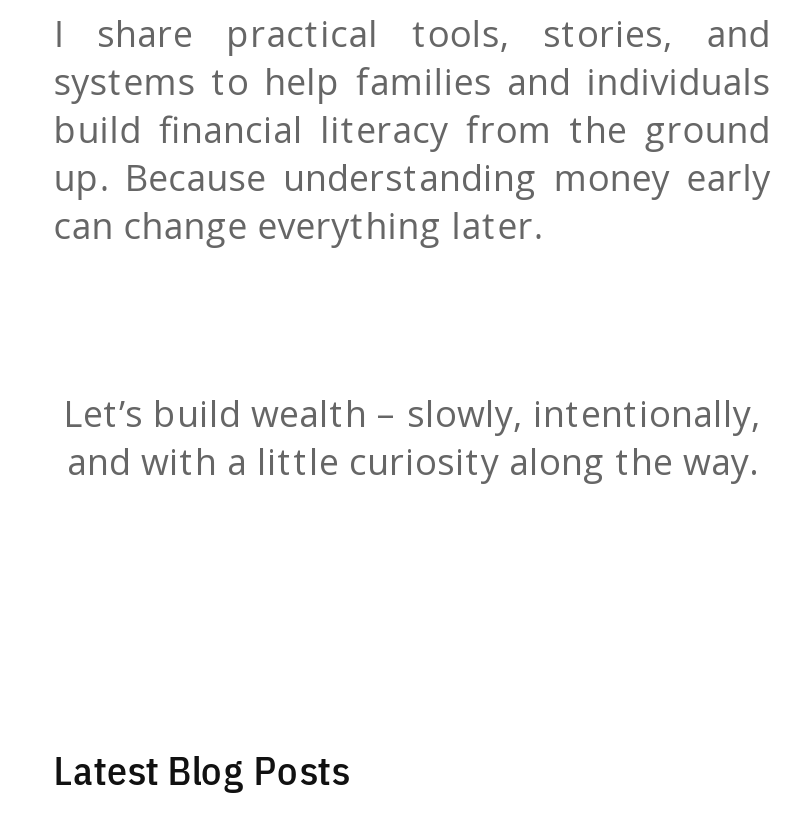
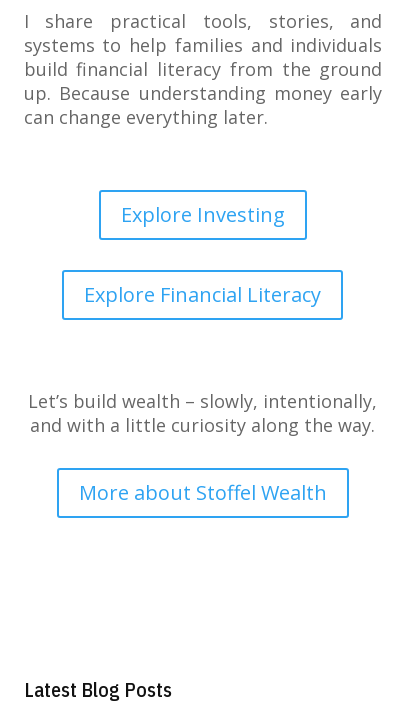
none -> [84,201,321,308] Explore Investing | Explore Financial Literacy
none -> [79,479,327,506] More about Stoffel Wealth

